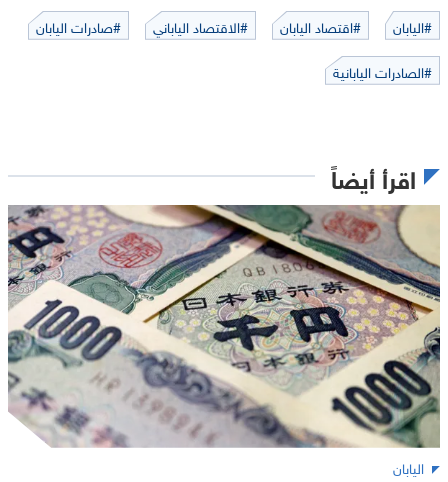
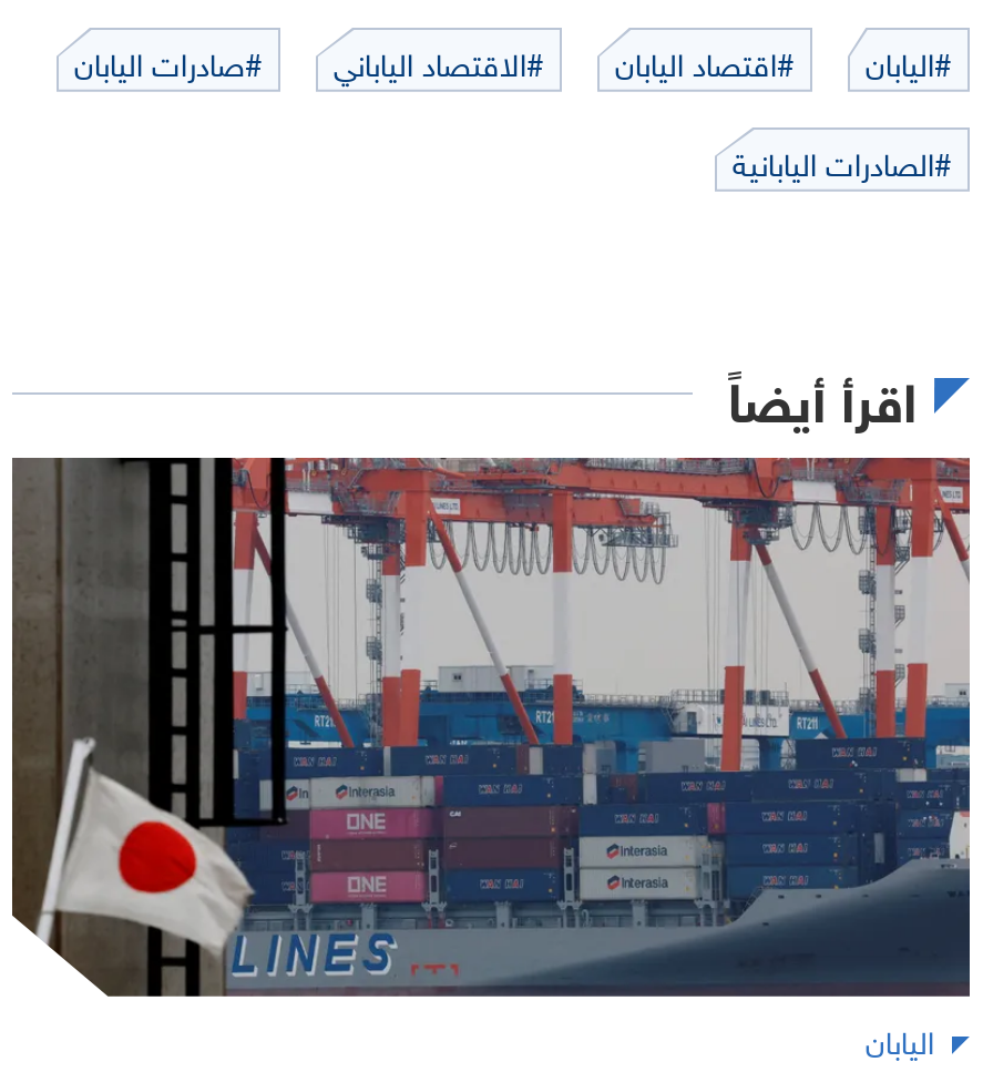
[7,205,441,448] [image] -> [10,456,972,999] [image]

